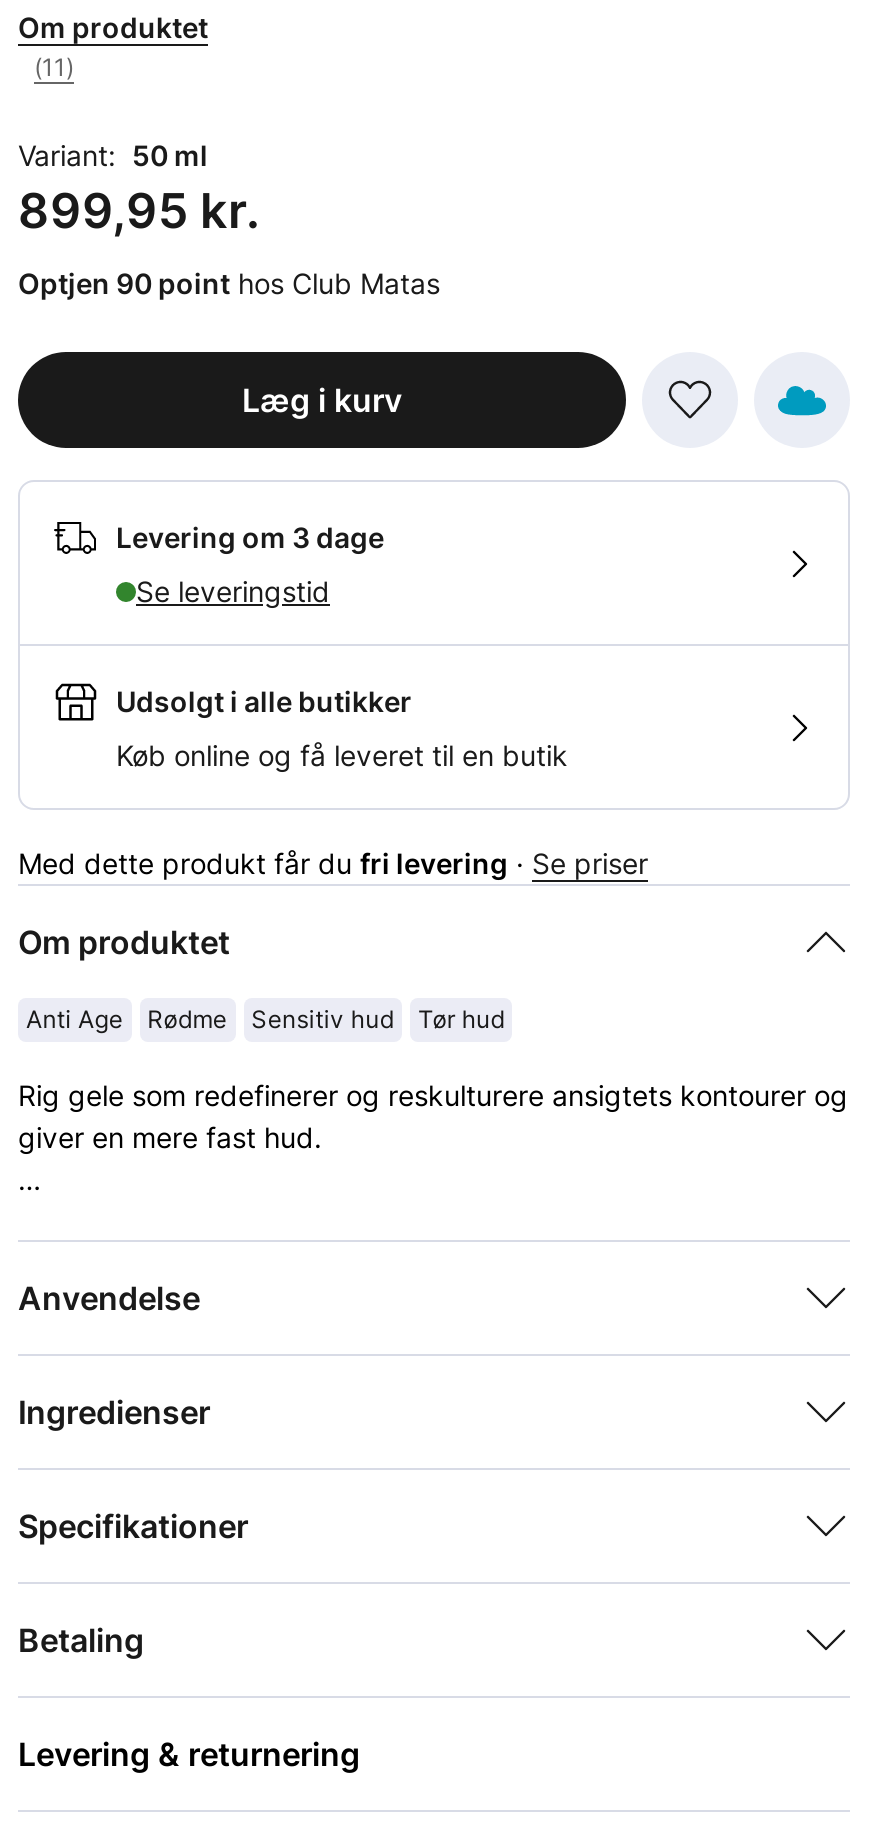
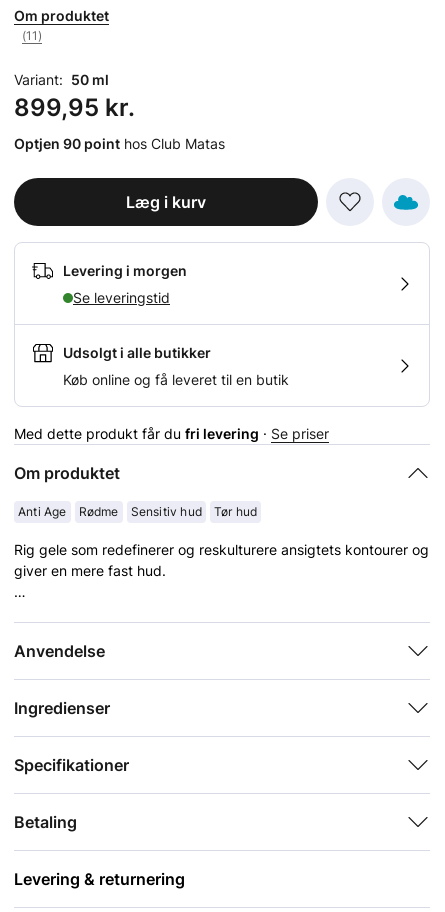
[116,520,384,554] Levering om 3 dage -> [63,262,187,279] Levering i morgen

